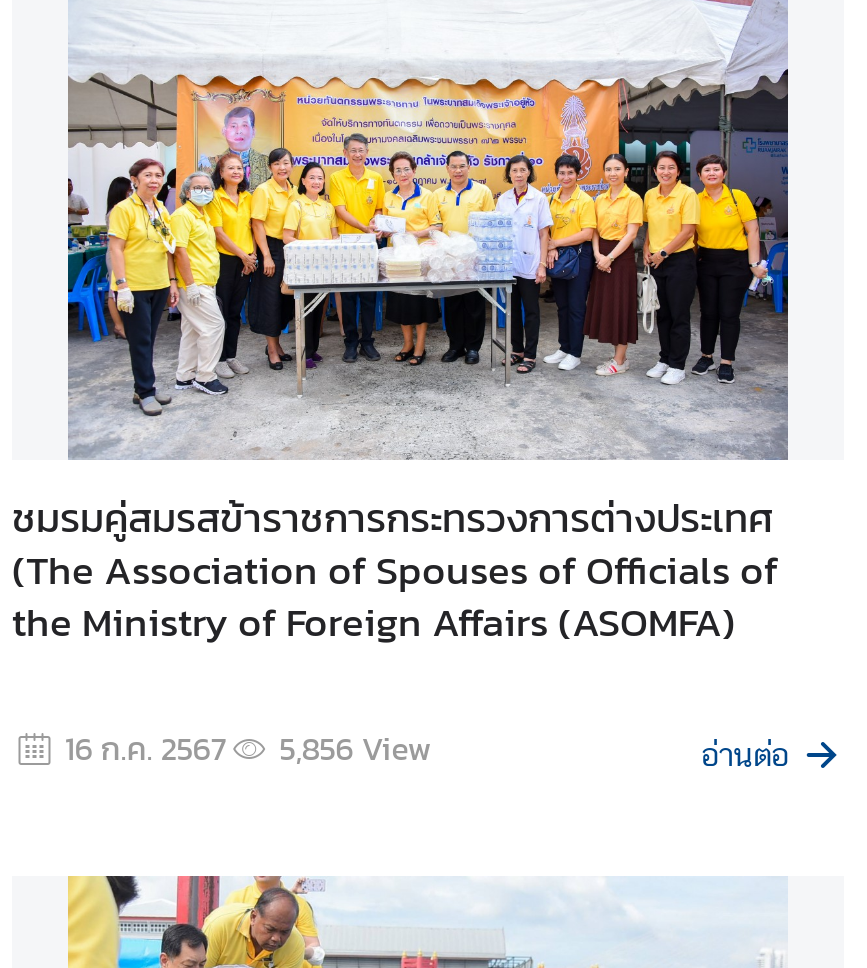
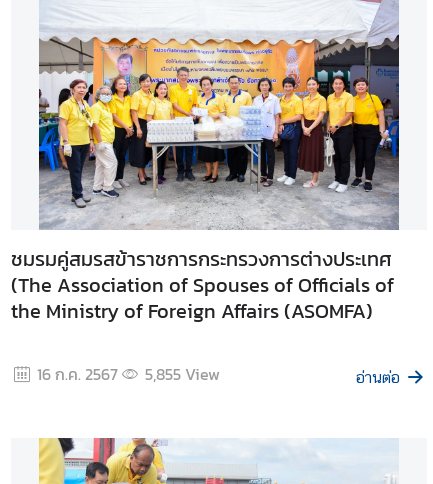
[280,723,432,771] 5,856 View -> [145,361,220,385] 5,855 View

